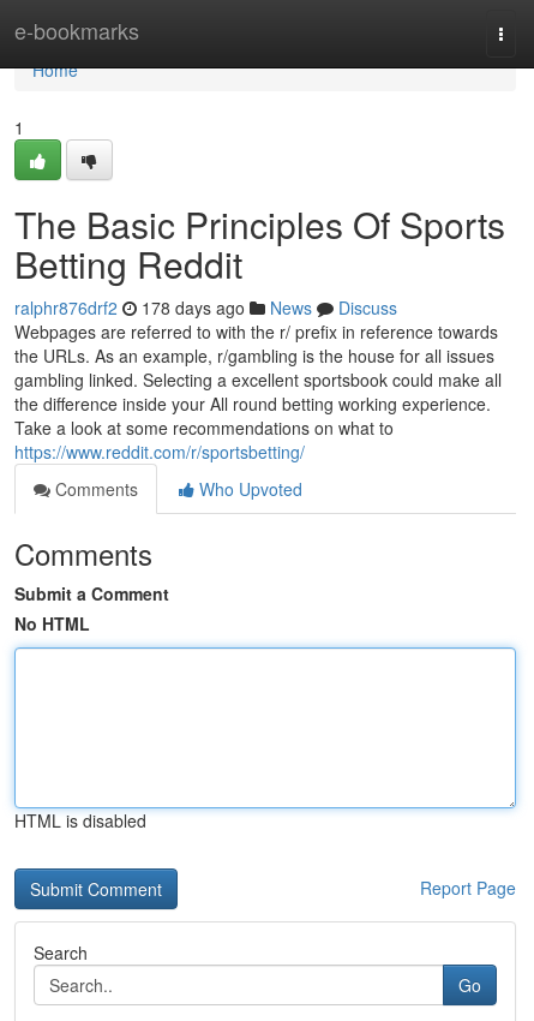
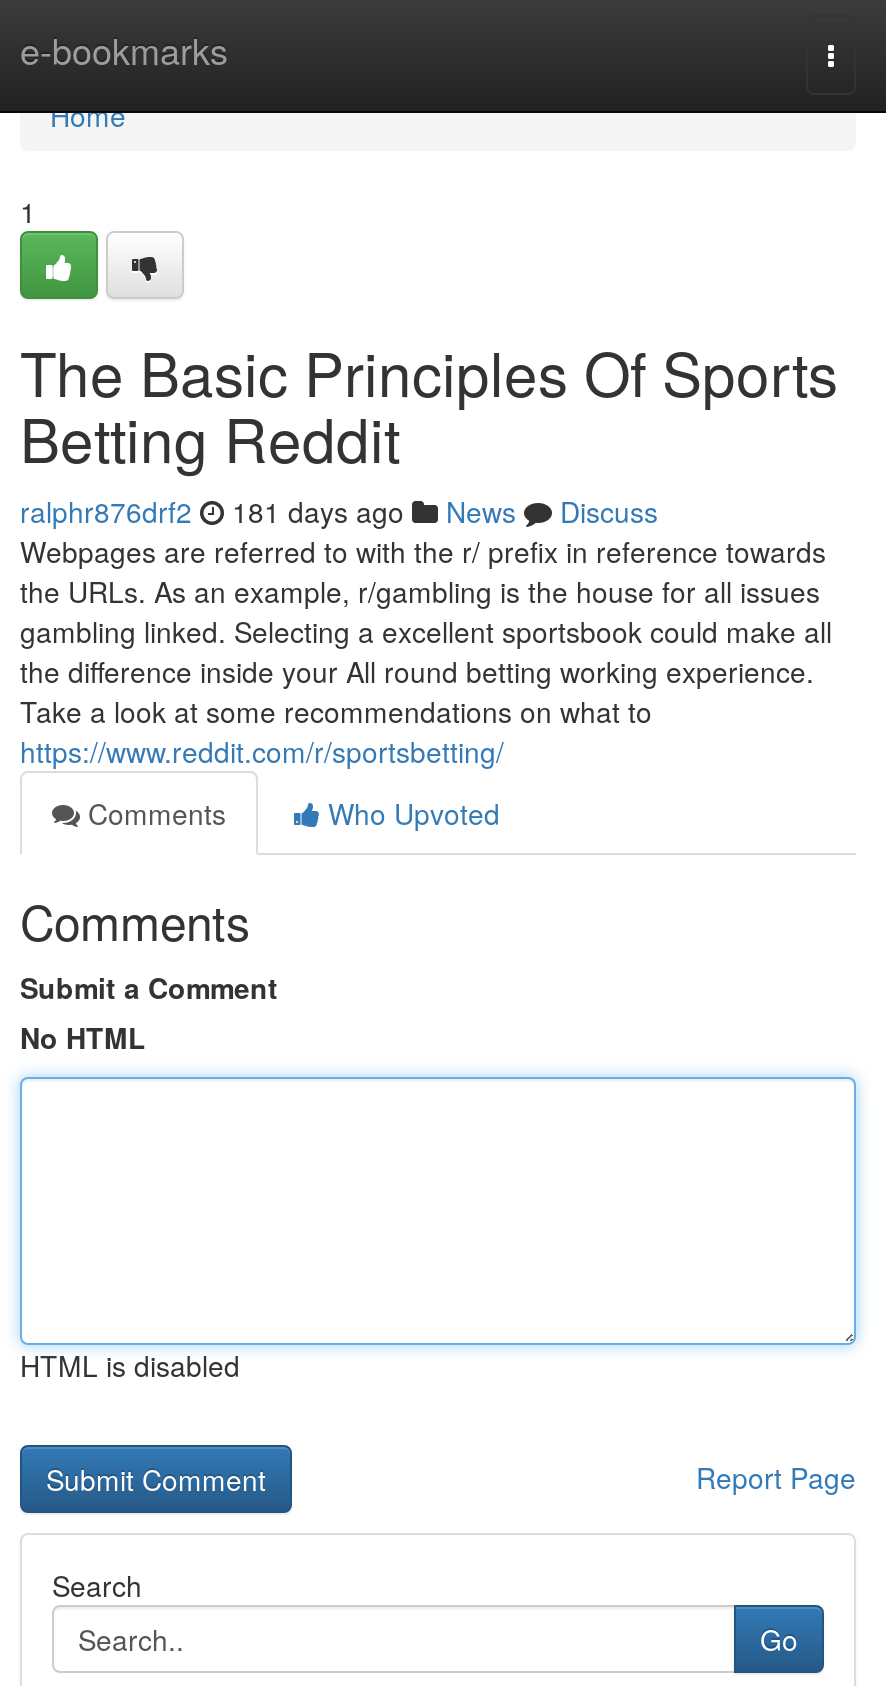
[14,295,397,320] ralphr876drf2 178 days ago News Discuss -> [20,491,658,531] ralphr876drf2 181 days ago News Discuss

